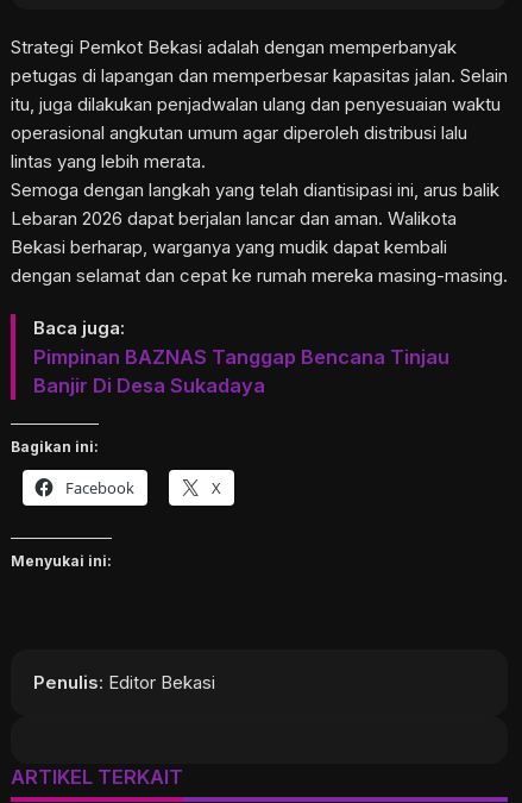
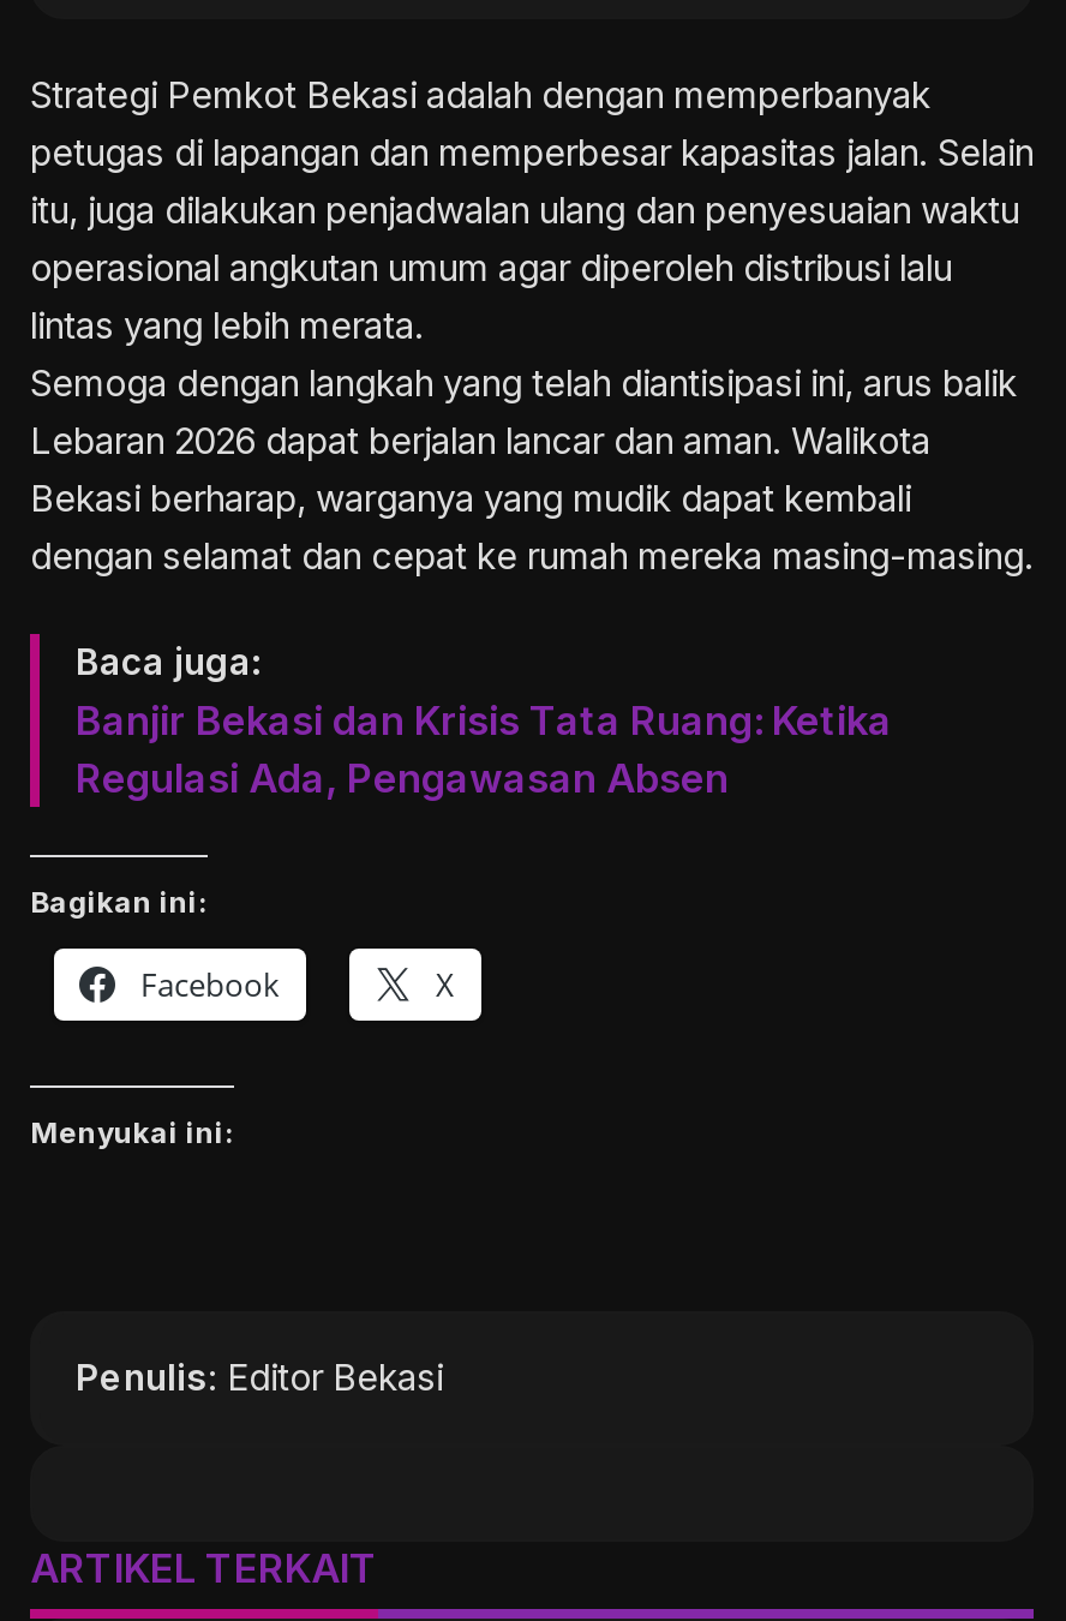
[33,345,449,398] Pimpinan BAZNAS Tanggap Bencana Tinjau | Banjir Di Desa Sukadaya -> [76,697,892,803] Banjir Bekasi dan Krisis Tata Ruang: Ketika | Regulasi Ada, Pengawasan Absen

